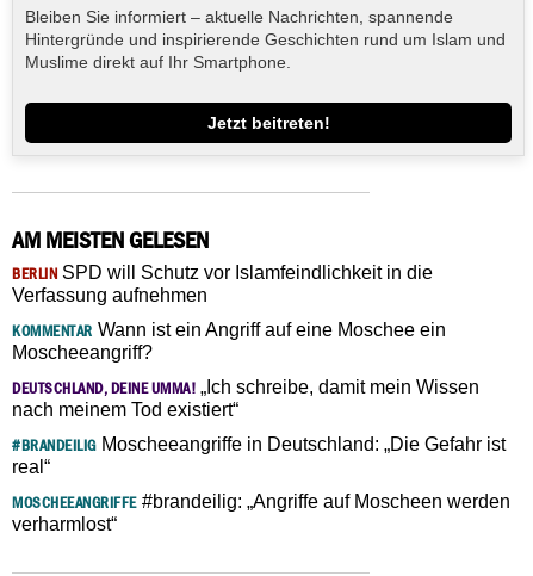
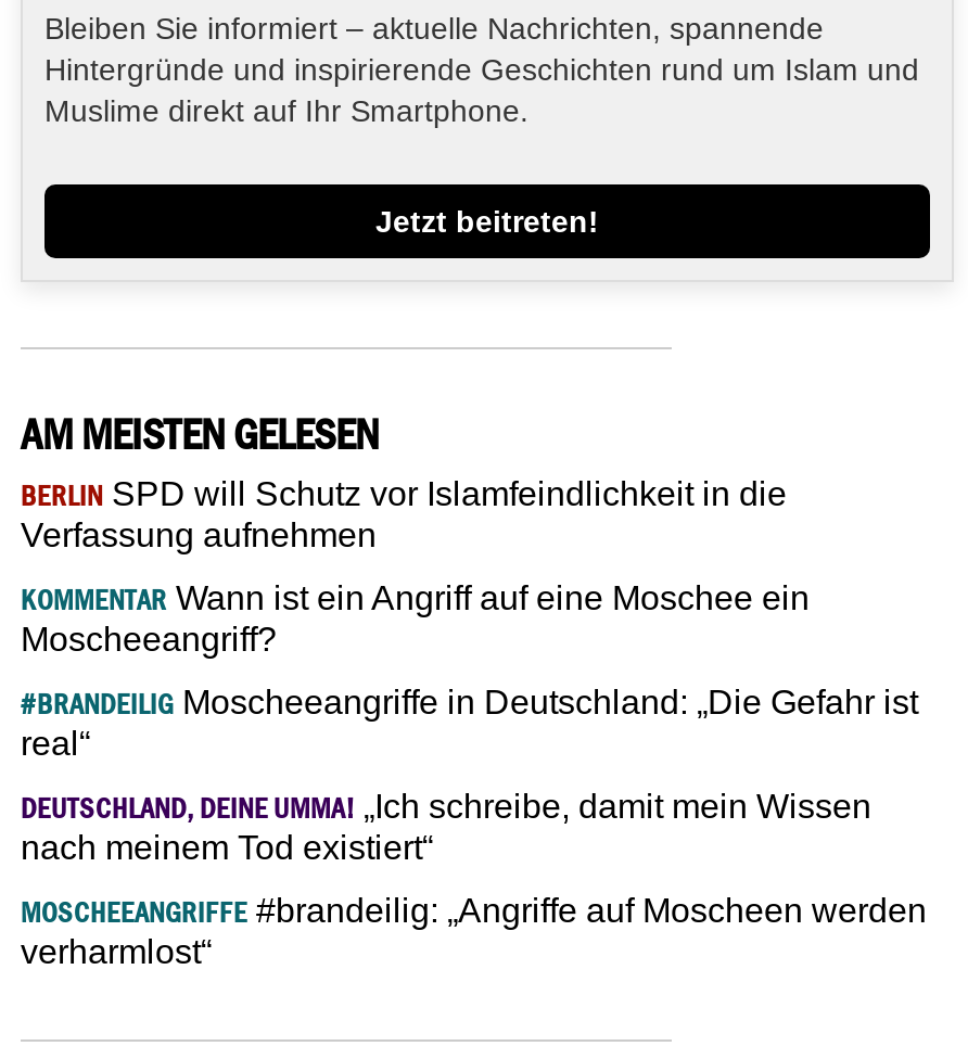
moved [12,376,479,419] -> [21,787,871,865]: DEUTSCHLAND, DEINE UMMA! „Ich schreibe, damit mein Wissen | nach meinem Tod existiert“
moved [12,434,505,477] -> [21,683,918,761]: #BRANDEILIG Moscheeangriffe in Deutschland: „Die Gefahr ist | real“

